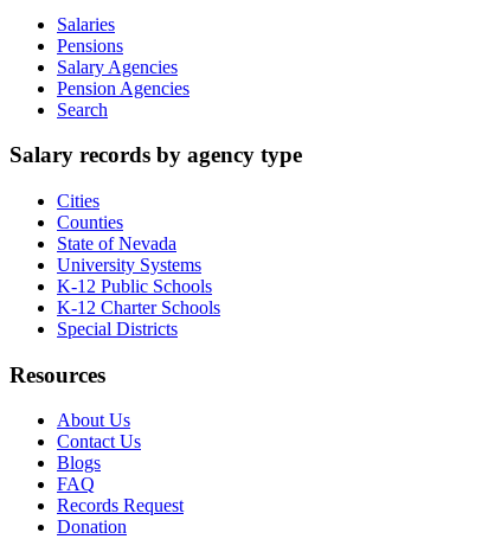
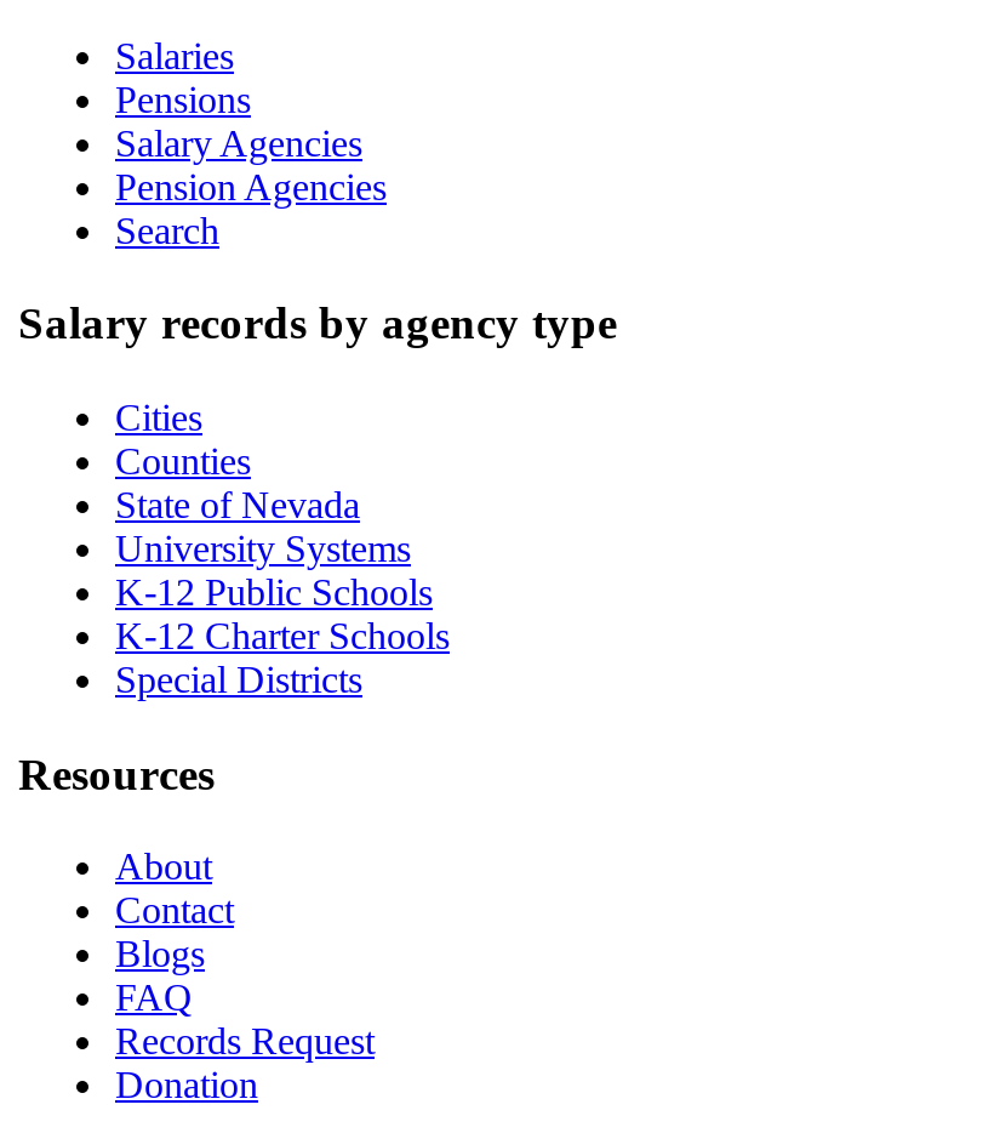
[57,410,141,452] About Us | Contact Us -> [115,847,234,932] About | Contact

